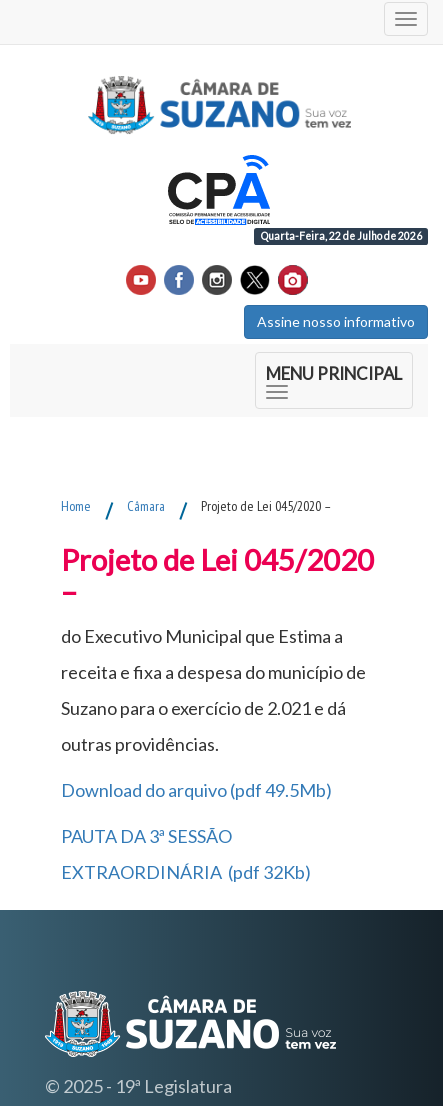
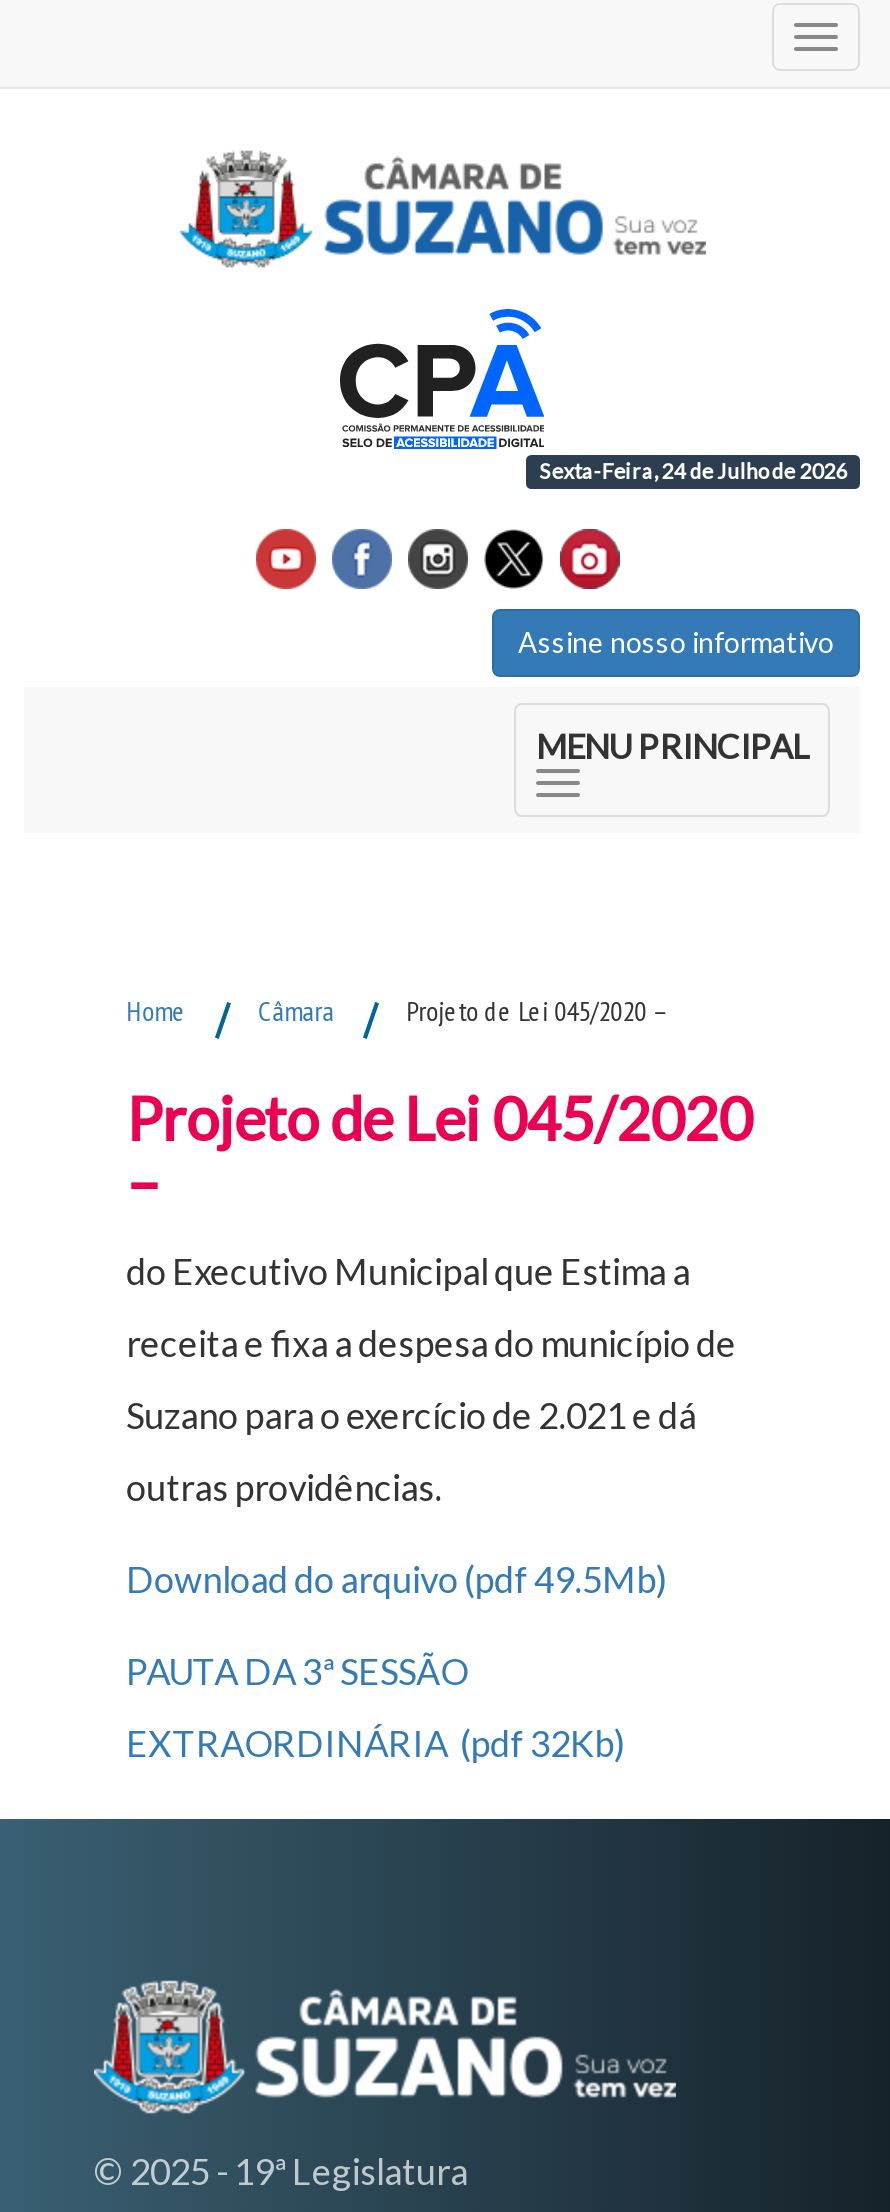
[261,230,422,242] Quarta-Feira, 22 de Julho de 2026 -> [539,459,847,483] Sexta-Feira, 24 de Julho de 2026

